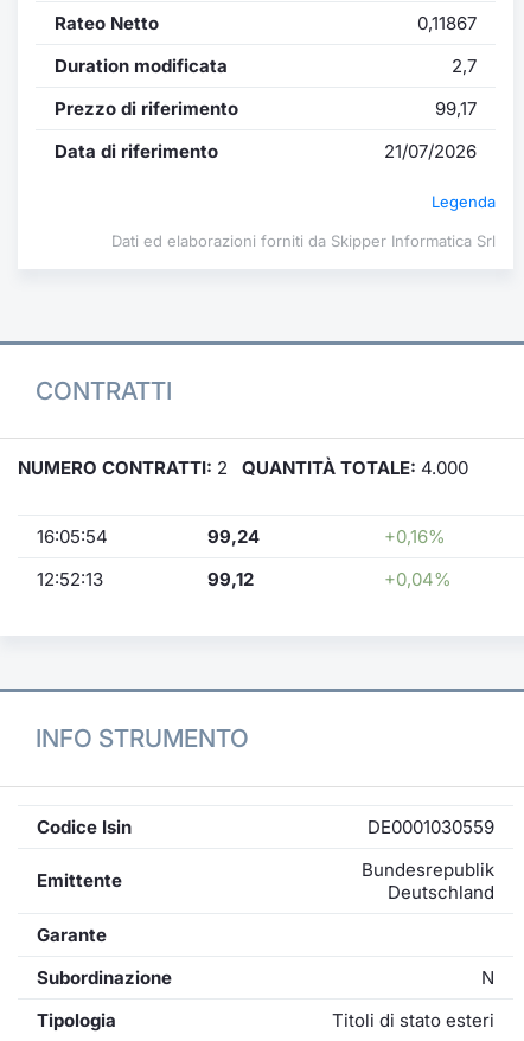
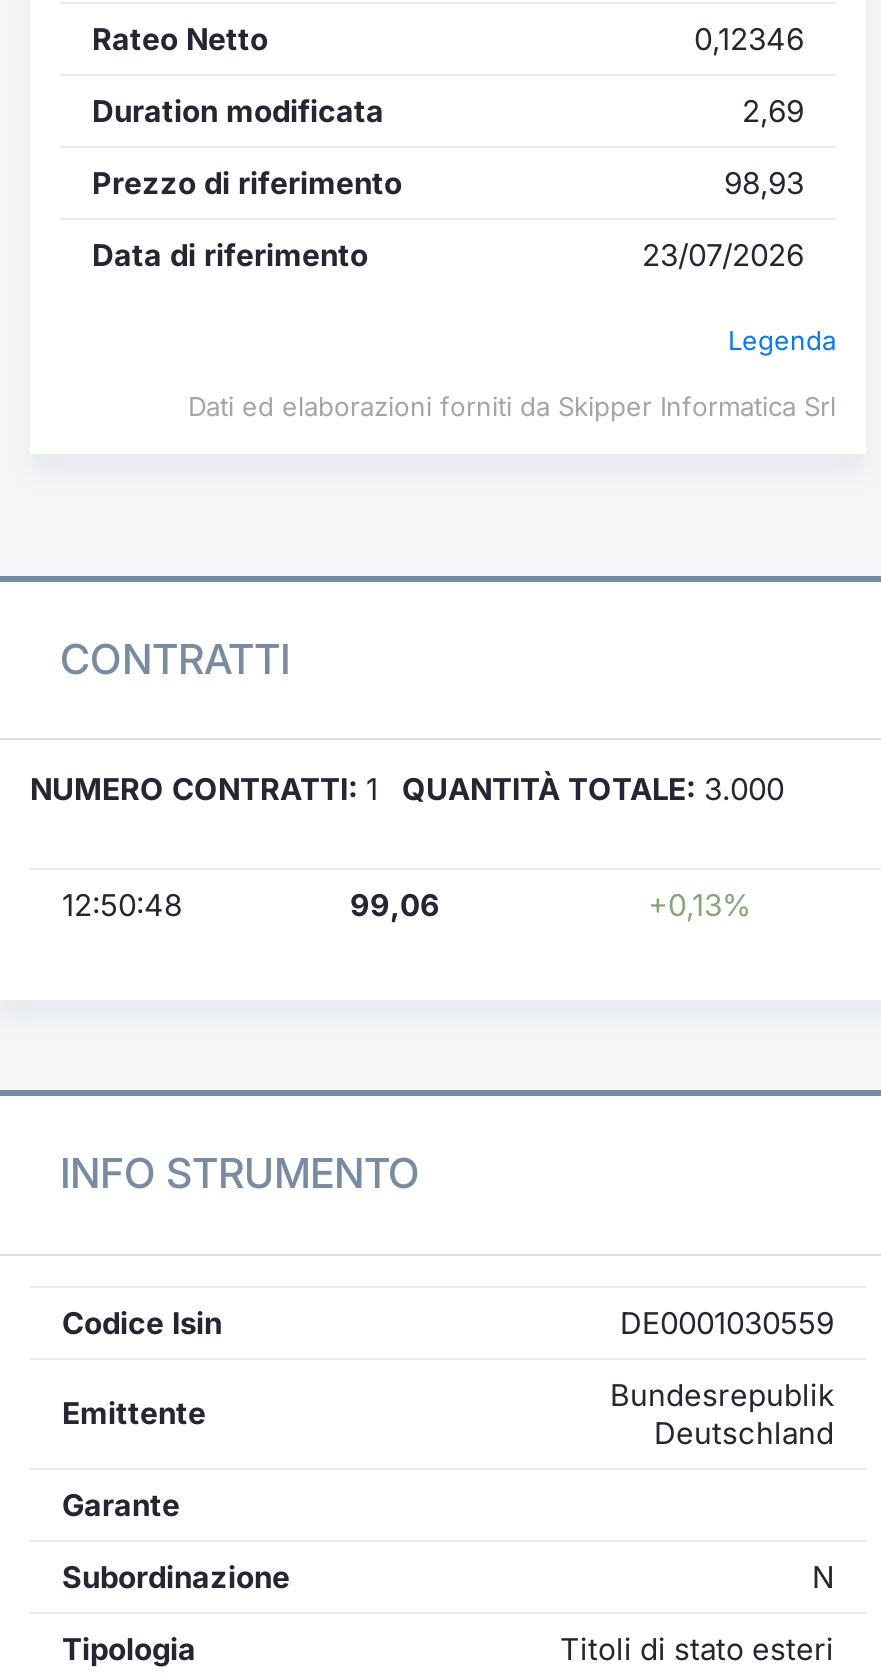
[417,11,477,34] 0,11867 -> [694,19,804,57] 0,12346
[452,54,477,76] 2,7 -> [742,91,804,129] 2,69
[435,97,477,119] 99,17 -> [724,163,804,201] 98,93
[384,139,477,162] 21/07/2026 -> [642,235,804,273] 23/07/2026
[18,456,468,590] NUMERO CONTRATTI: 2 QUANTITÀ TOTALE: 4.000 | 16:05:54 | 99,24 | +0,16% | 12:52:13 | 99,12 | +0,04% -> [30,770,784,924] NUMERO CONTRATTI: 1 QUANTITÀ TOTALE: 3.000 | 12:50:48 | 99,06 | +0,13%

